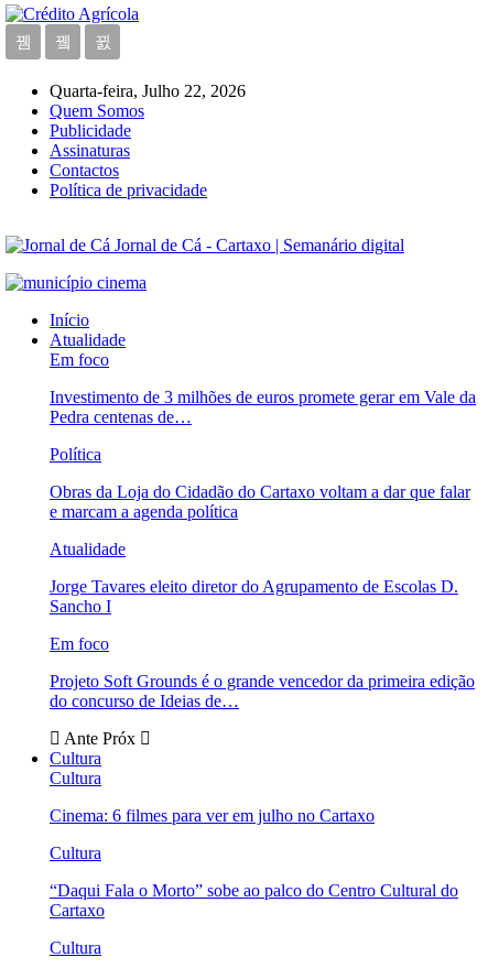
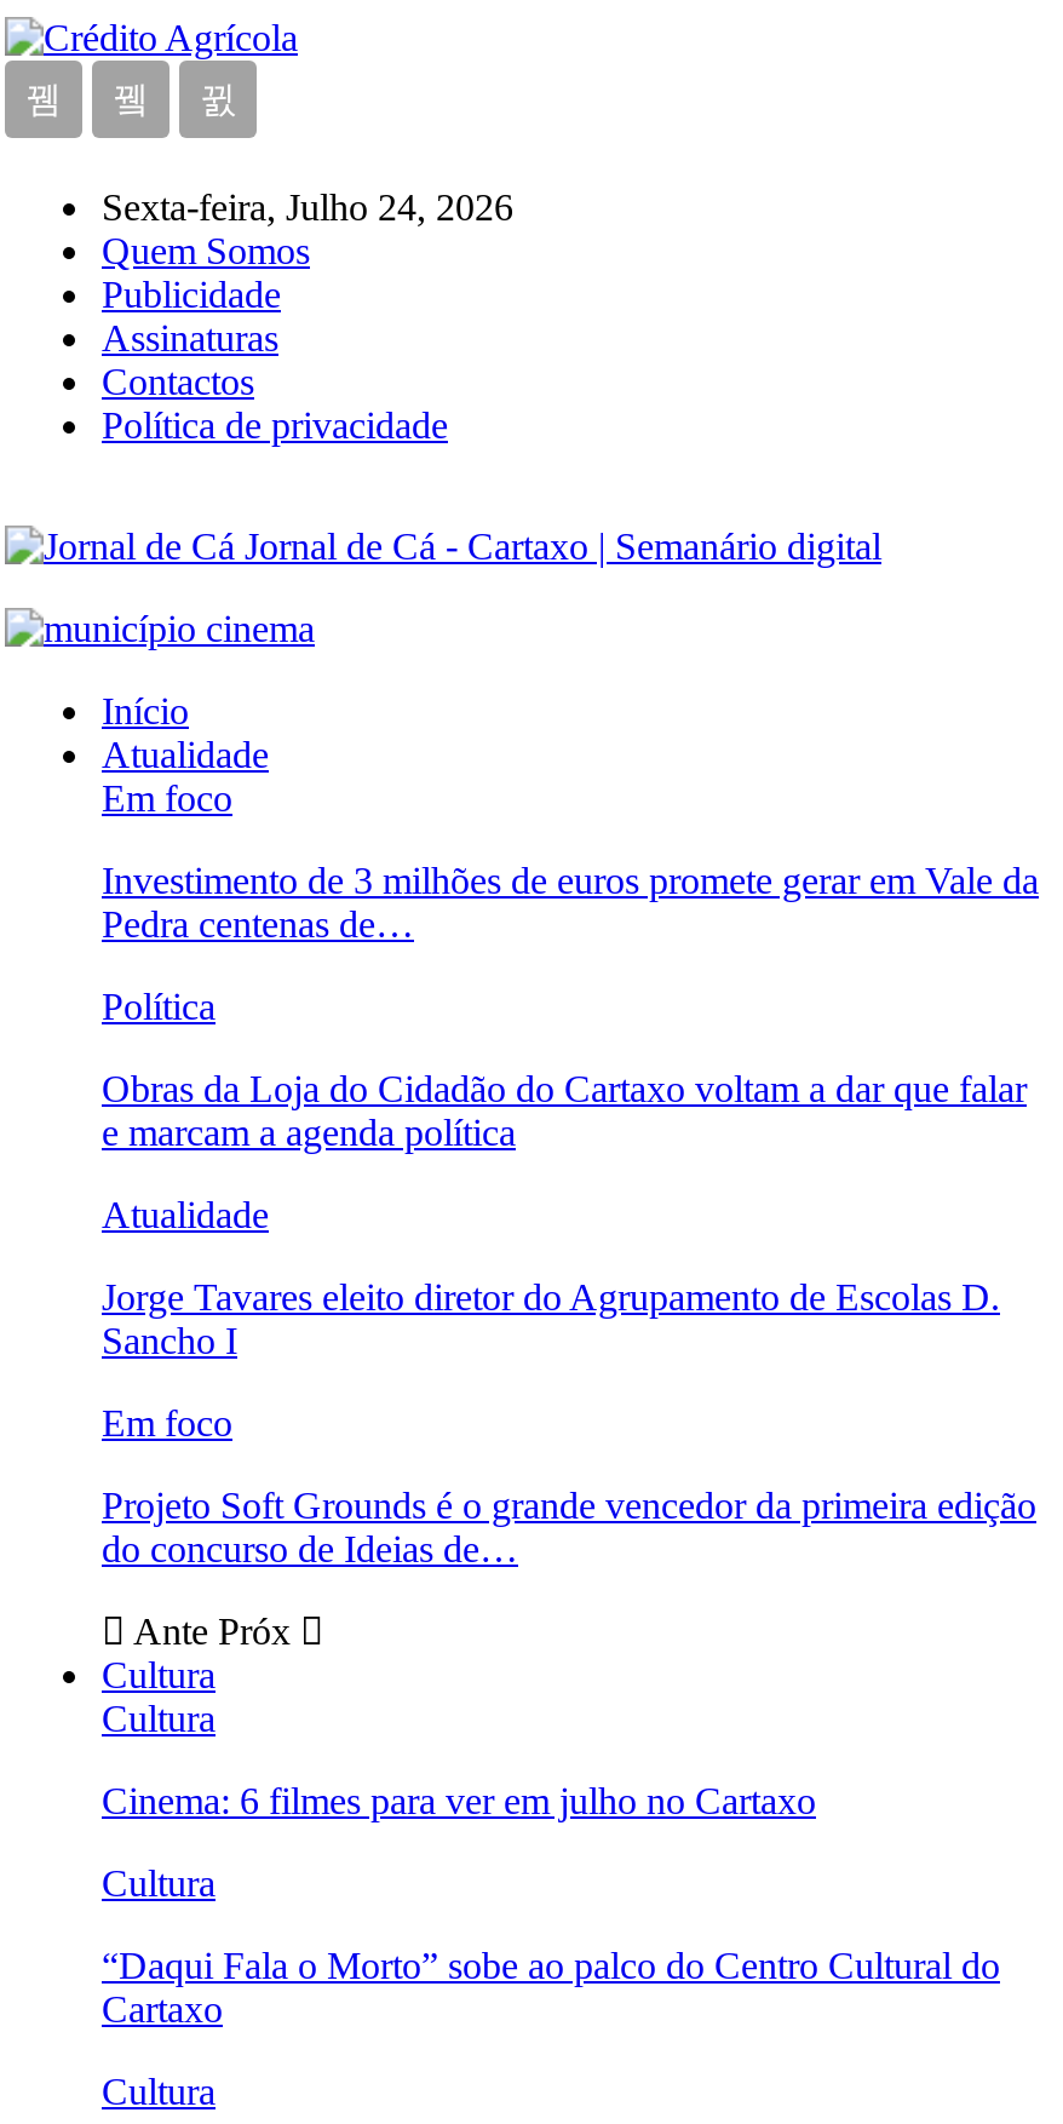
[50,81,246,100] Quarta-feira, Julho 22, 2026 -> [102,186,513,228] Sexta-feira, Julho 24, 2026

